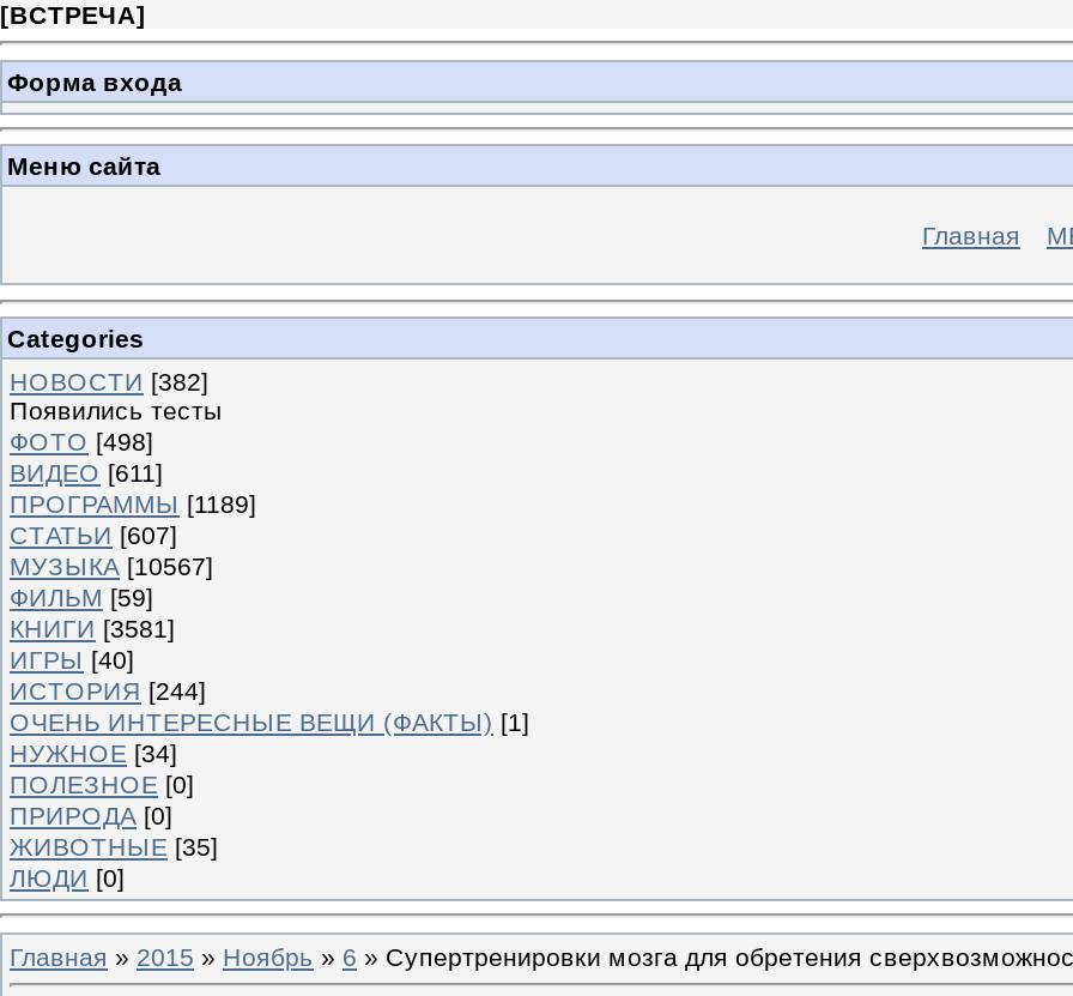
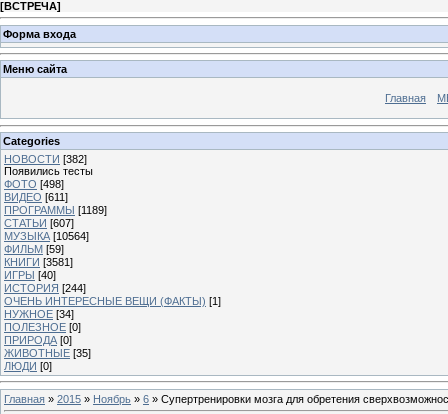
[10,551,213,580] МУЗЫКА [10567] -> [4,230,89,242] МУЗЫКА [10564]

